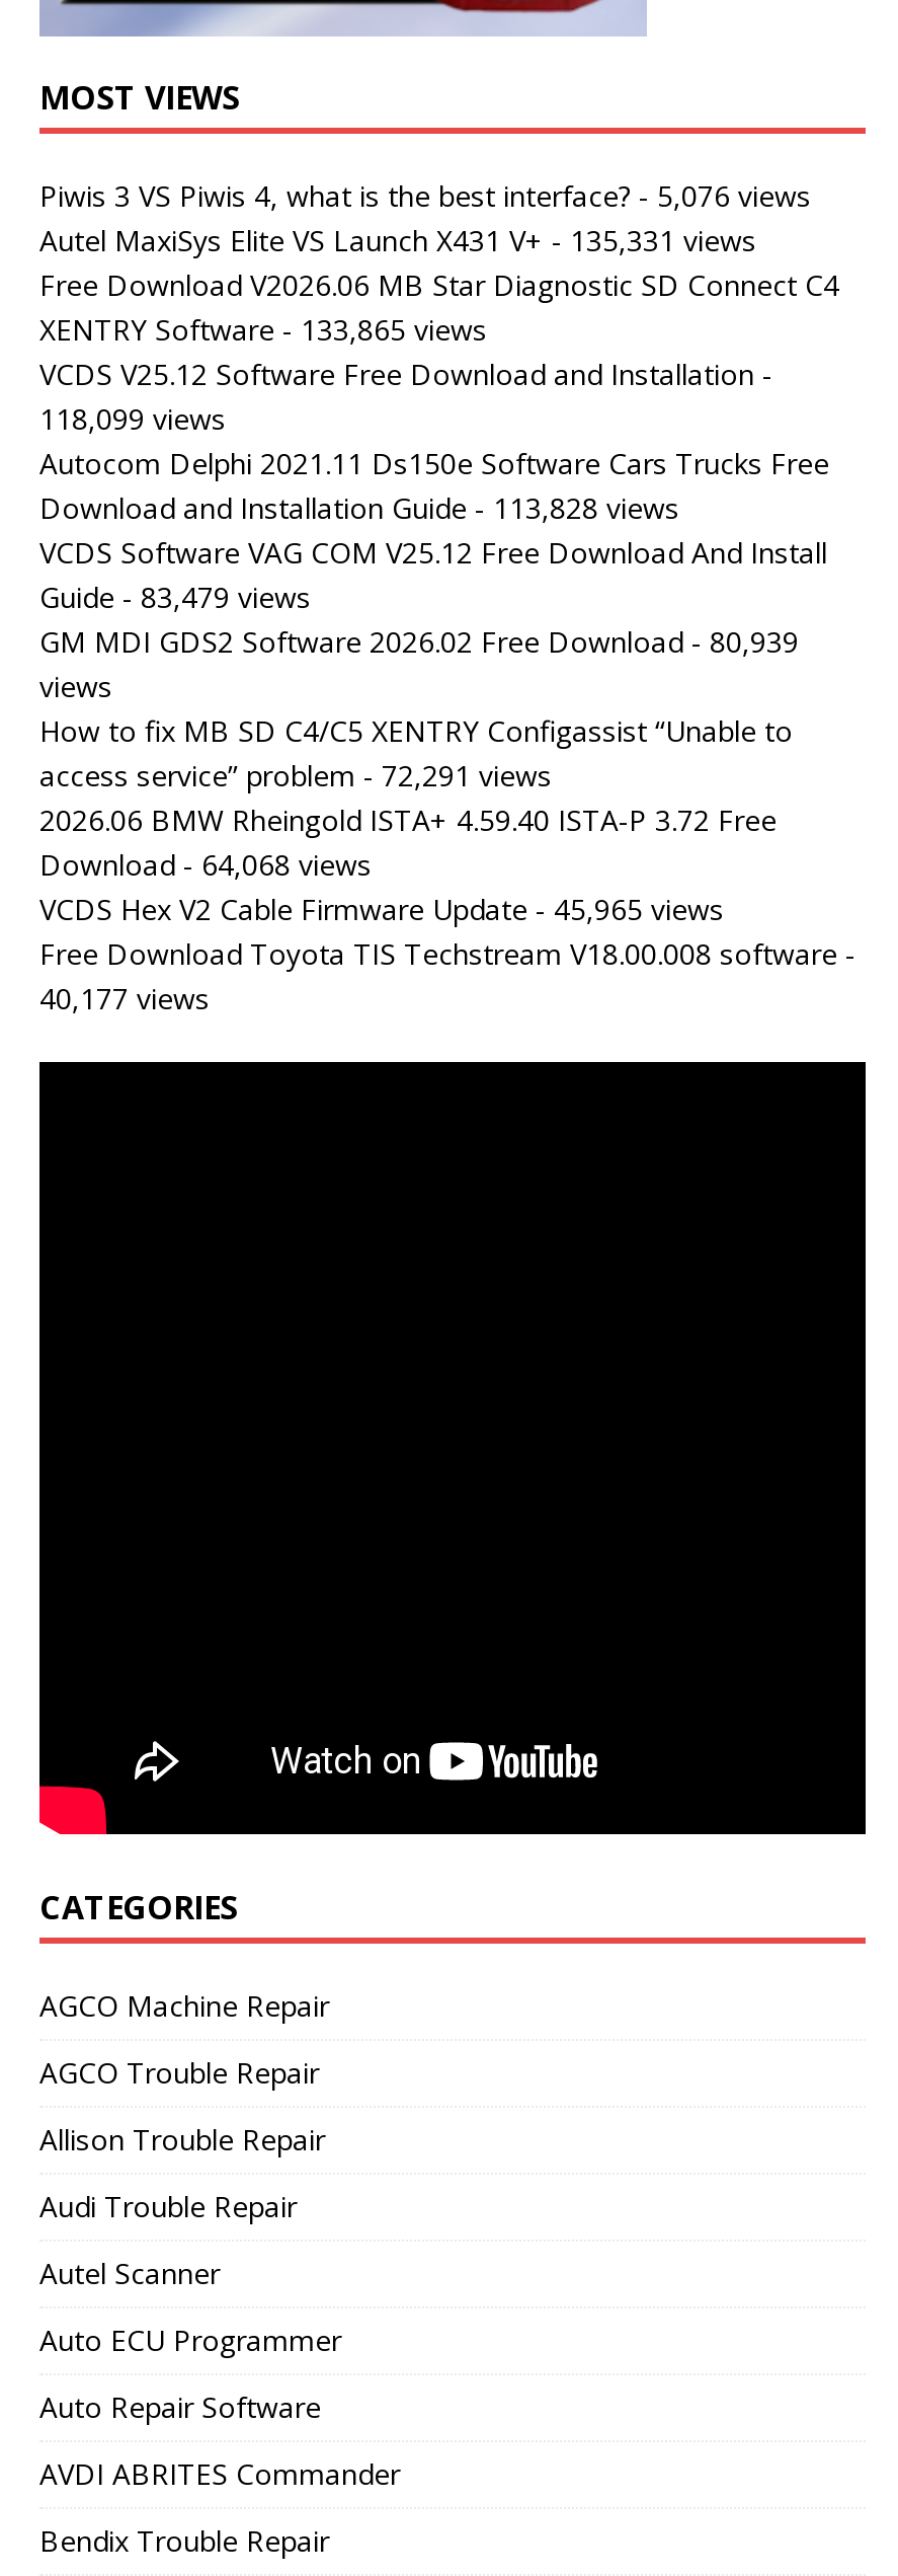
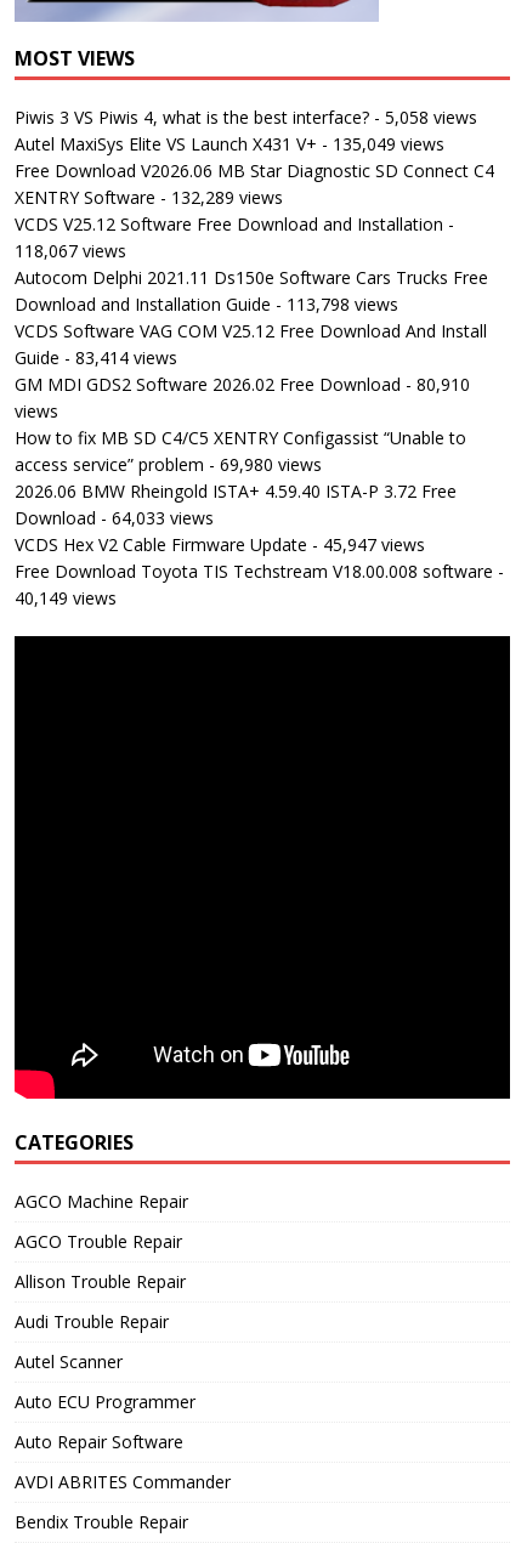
[39,176,811,215] Piwis 3 VS Piwis 4, what is the best interface? - 5,076 views -> [15,106,477,129] Piwis 3 VS Piwis 4, what is the best interface? - 5,058 views
[39,221,756,259] Autel MaxiSys Elite VS Launch X431 V+ - 135,331 views -> [15,132,444,155] Autel MaxiSys Elite VS Launch X431 V+ - 135,049 views
[39,310,487,349] XENTRY Software - 133,865 views -> [15,186,283,209] XENTRY Software - 132,289 views
[39,399,226,438] 118,099 views -> [15,239,126,262] 118,067 views
[39,488,679,527] Download and Installation Guide - 113,828 views -> [15,293,398,316] Download and Installation Guide - 113,798 views
[39,578,311,616] Guide - 83,479 views -> [15,346,177,369] Guide - 83,414 views
[39,622,799,661] GM MDI GDS2 Software 2026.02 Free Download - 80,939 -> [15,373,470,396] GM MDI GDS2 Software 2026.02 Free Download - 80,910
[39,756,552,794] access service” problem - 72,291 views -> [15,453,322,476] access service” problem - 69,980 views
[39,845,372,884] Download - 64,068 views -> [15,506,214,529] Download - 64,033 views
[39,890,724,928] VCDS Hex V2 Cable Firmware Update - 45,965 views -> [15,533,425,556] VCDS Hex V2 Cable Firmware Update - 45,947 views
[39,979,210,1017] 40,177 views -> [15,586,117,609] 40,149 views

